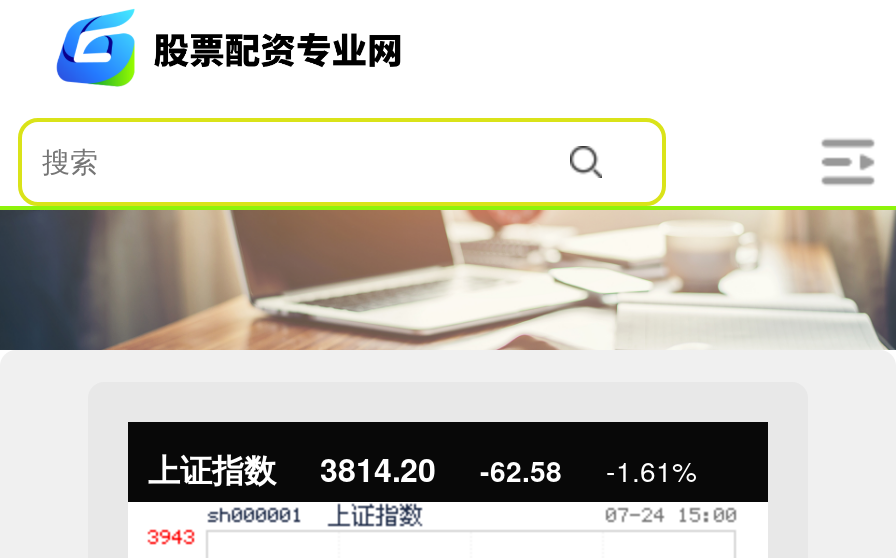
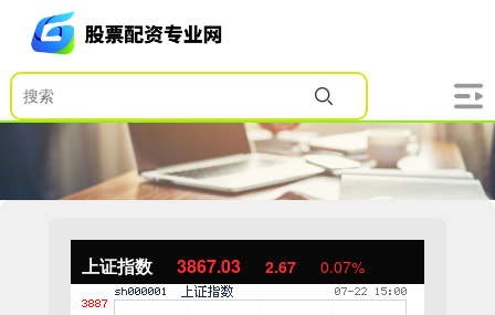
[320,446,436,492] 3814.20 -> [177,253,241,279] 3867.03
[480,450,562,490] -62.58 -> [265,255,296,277] 2.67
[606,450,696,490] -1.61% -> [320,255,365,277] 0.07%

